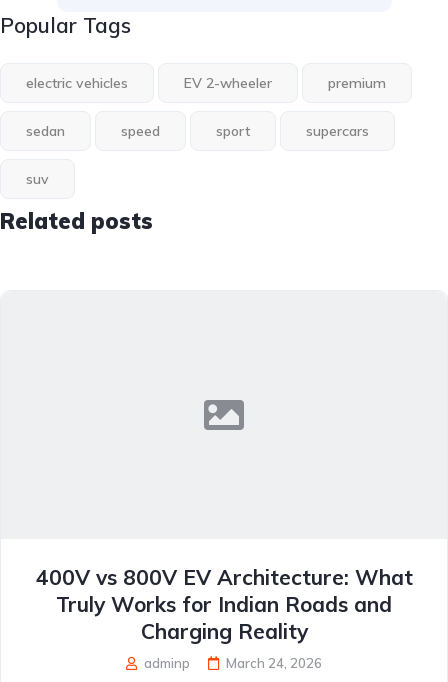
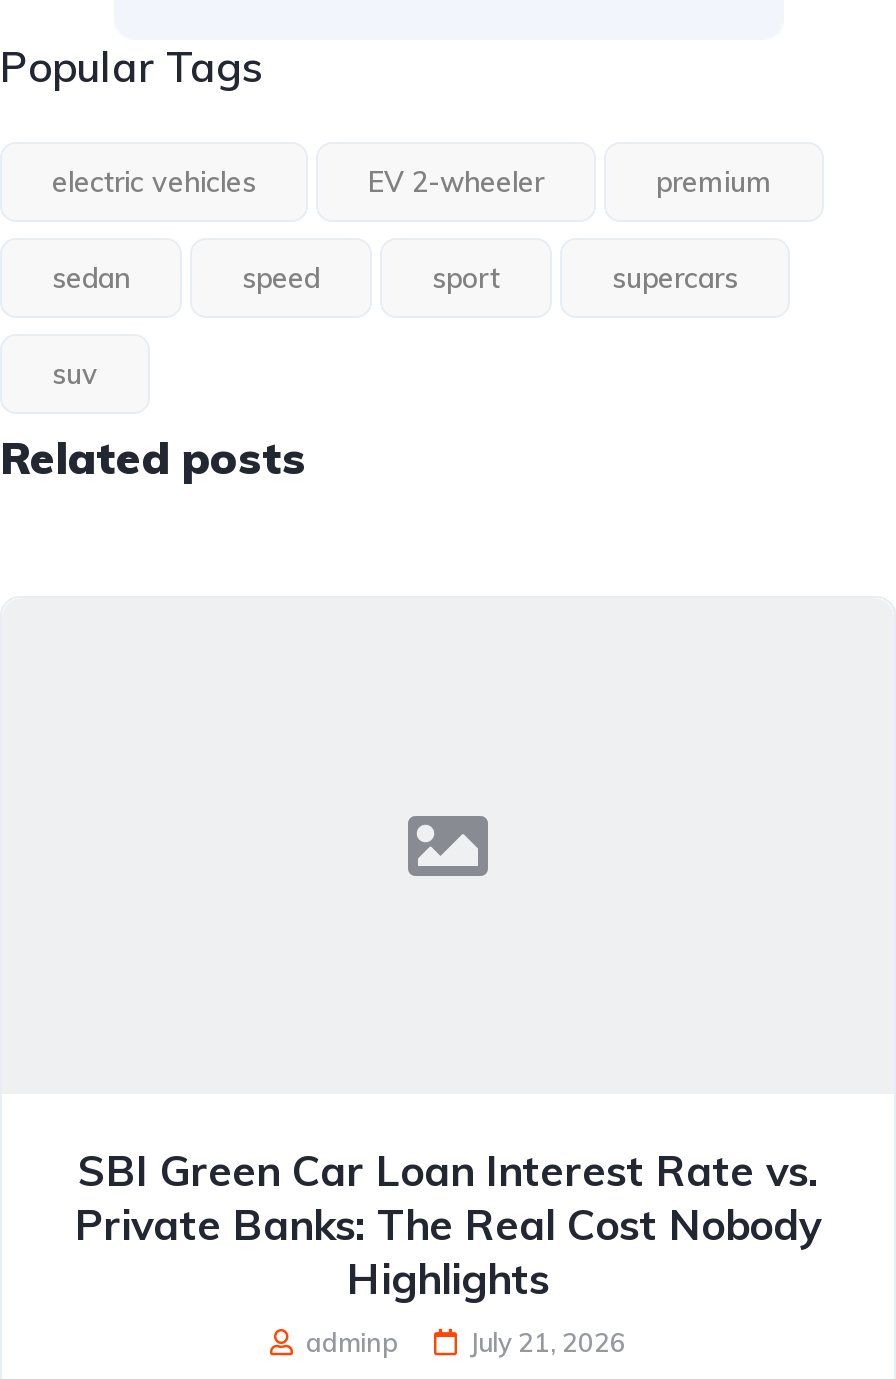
[35,564,412,644] 400V vs 800V EV Architecture: What | Truly Works for Indian Roads and | Charging Reality -> [75,1144,821,1304] SBI Green Car Loan Interest Rate vs. | Private Banks: The Real Cost Nobody | Highlights
[226,655,322,671] March 24, 2026 -> [470,1326,626,1358] July 21, 2026

